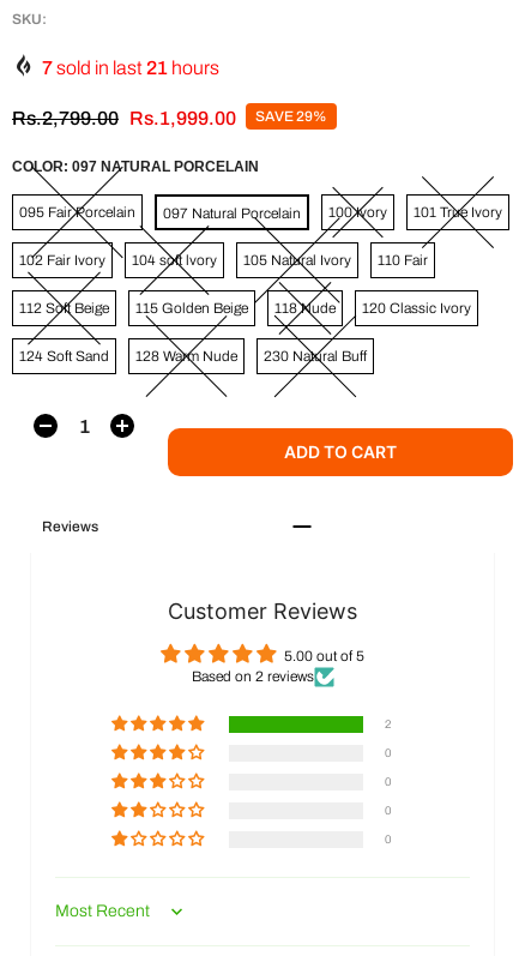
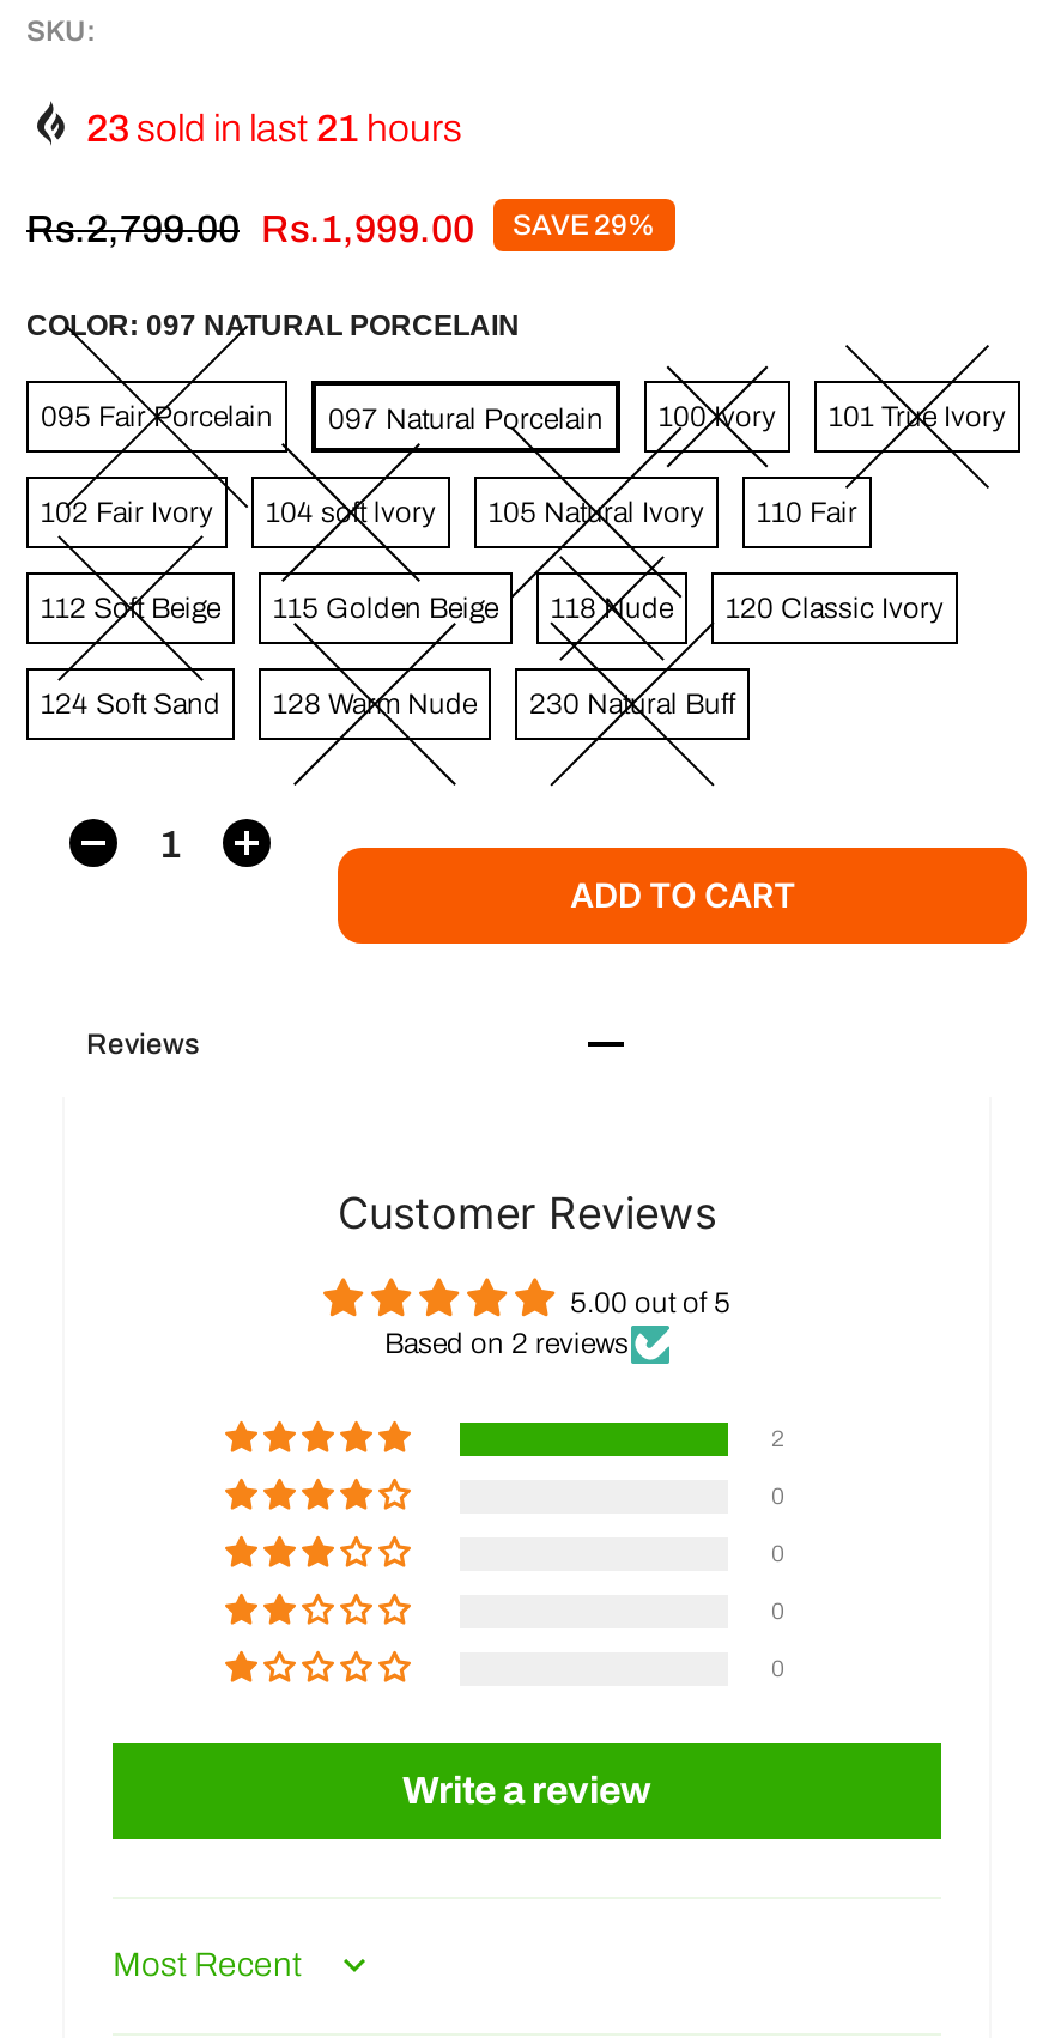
[42,57,219,78] 7 sold in last 21 hours -> [86,107,462,148] 23 sold in last 21 hours
none -> [402,1769,651,1810] Write a review

